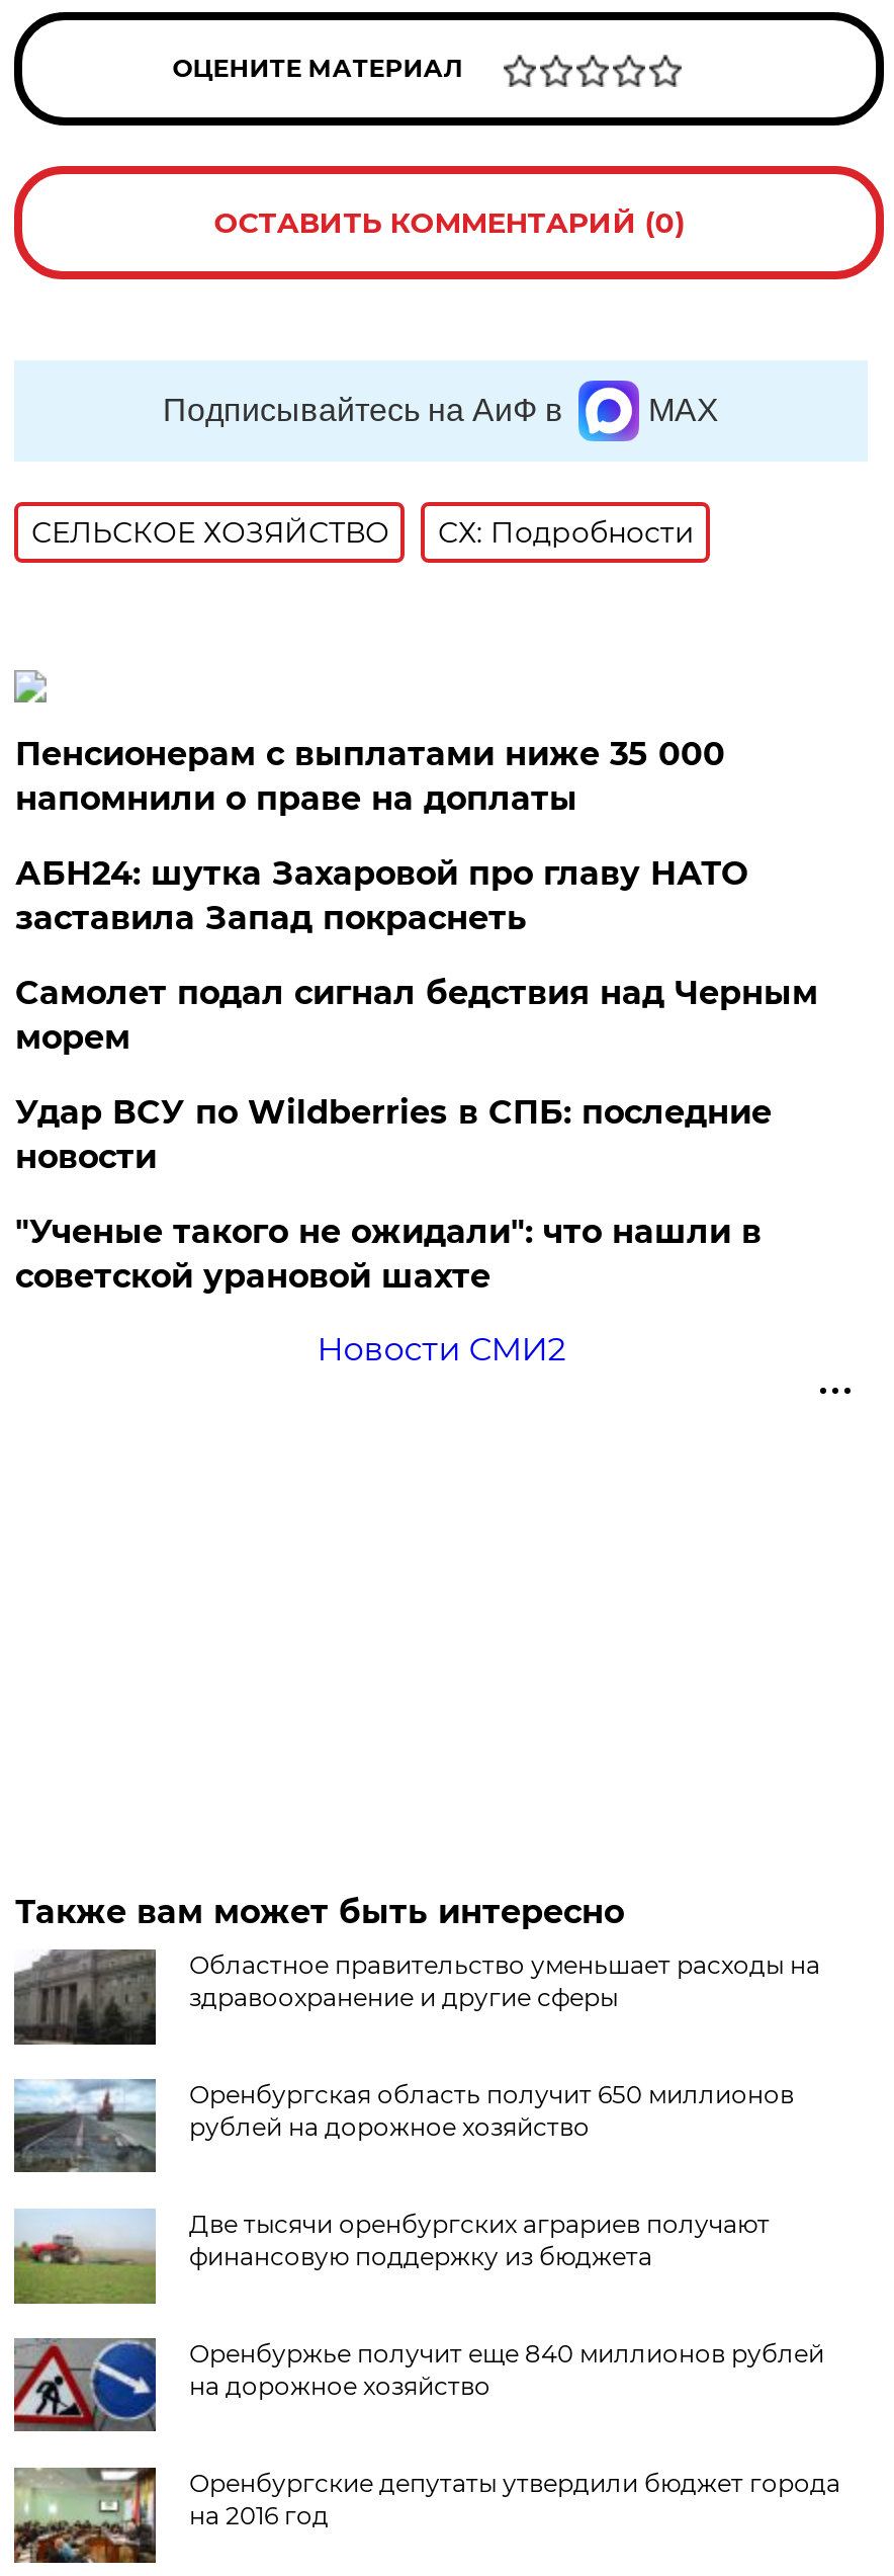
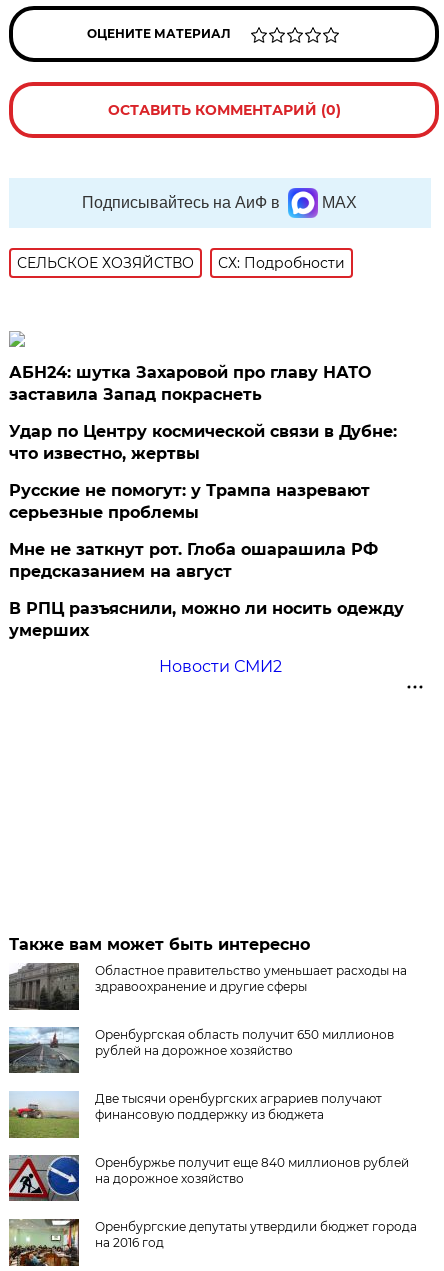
[15,735,725,818] Пенсионерам с выплатами ниже 35 000 | напомнили о праве на доплаты -> none
moved [15,854,747,937] -> [9,363,371,404]: АБН24: шутка Захаровой про главу НАТО | заставила Запад покраснеть
[15,974,818,1296] Самолет подал сигнал бедствия над Черным | морем | Удар ВСУ по Wildberries в СПБ: последние | новости | "Ученые такого не ожидали": что нашли в | советской урановой шахте -> [9,422,404,640] Удар по Центру космической связи в Дубне: | что известно, жертвы | Русские не помогут: у Трампа назревают | серьезные проблемы | Мне не заткнут рот. Глоба ошарашила РФ | предсказанием на август | В РПЦ разъяснили, можно ли носить одежду | умерших

